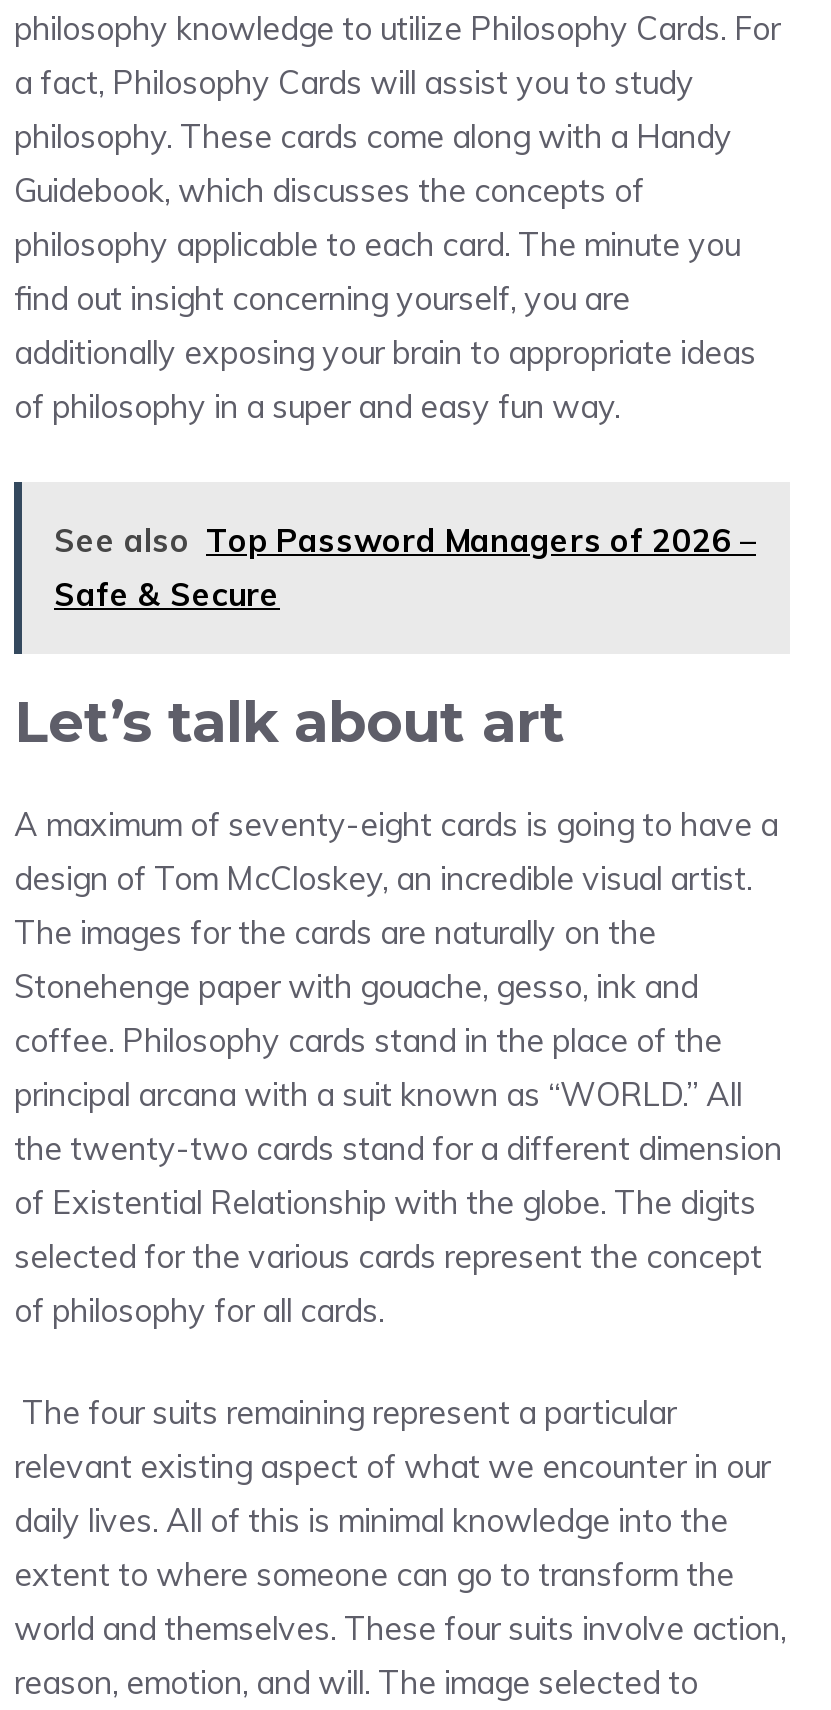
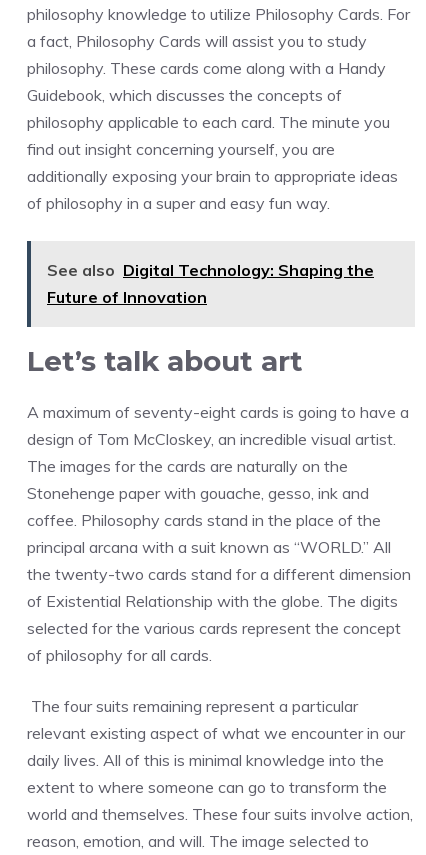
[54,520,756,614] See also Top Password Managers of 2026 – | Safe & Secure -> [47,260,374,307] See also Digital Technology: Shaping the | Future of Innovation

